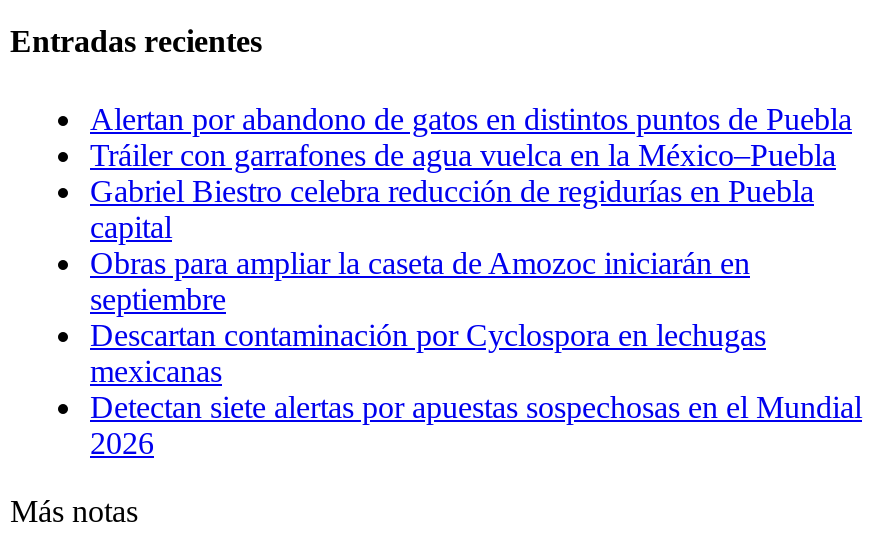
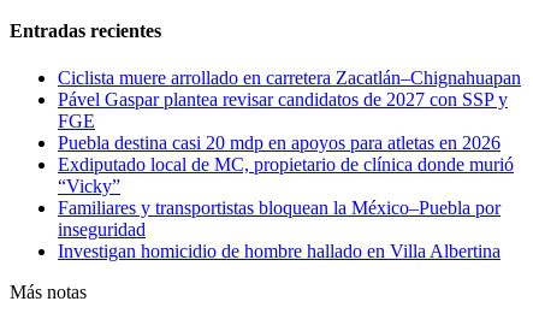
[90,102,862,460] Alertan por abandono de gatos en distintos puntos de Puebla | Tráiler con garrafones de agua vuelca en la México–Puebla | Gabriel Biestro celebra reducción de regidurías en Puebla | capital | Obras para ampliar la caseta de Amozoc iniciarán en | septiembre | Descartan contaminación por Cyclospora en lechugas | mexicanas | Detectan siete alertas por apuestas sospechosas en el Mundial | 2026 -> [58,68,521,261] Ciclista muere arrollado en carretera Zacatlán–Chignahuapan | Pável Gaspar plantea revisar candidatos de 2027 con SSP y | FGE | Puebla destina casi 20 mdp en apoyos para atletas en 2026 | Exdiputado local de MC, propietario de clínica donde murió | “Vicky” | Familiares y transportistas bloquean la México–Puebla por | inseguridad | Investigan homicidio de hombre hallado en Villa Albertina

